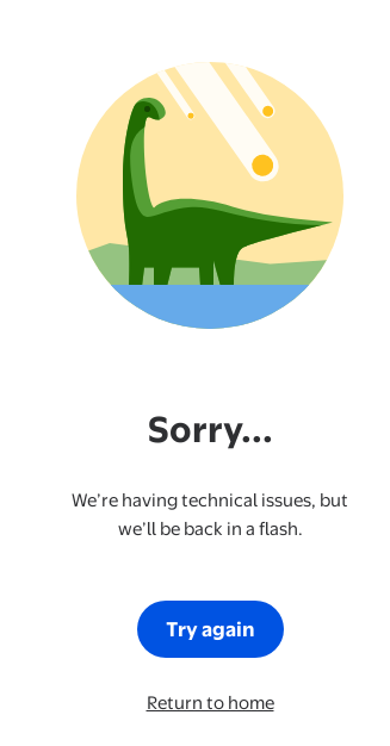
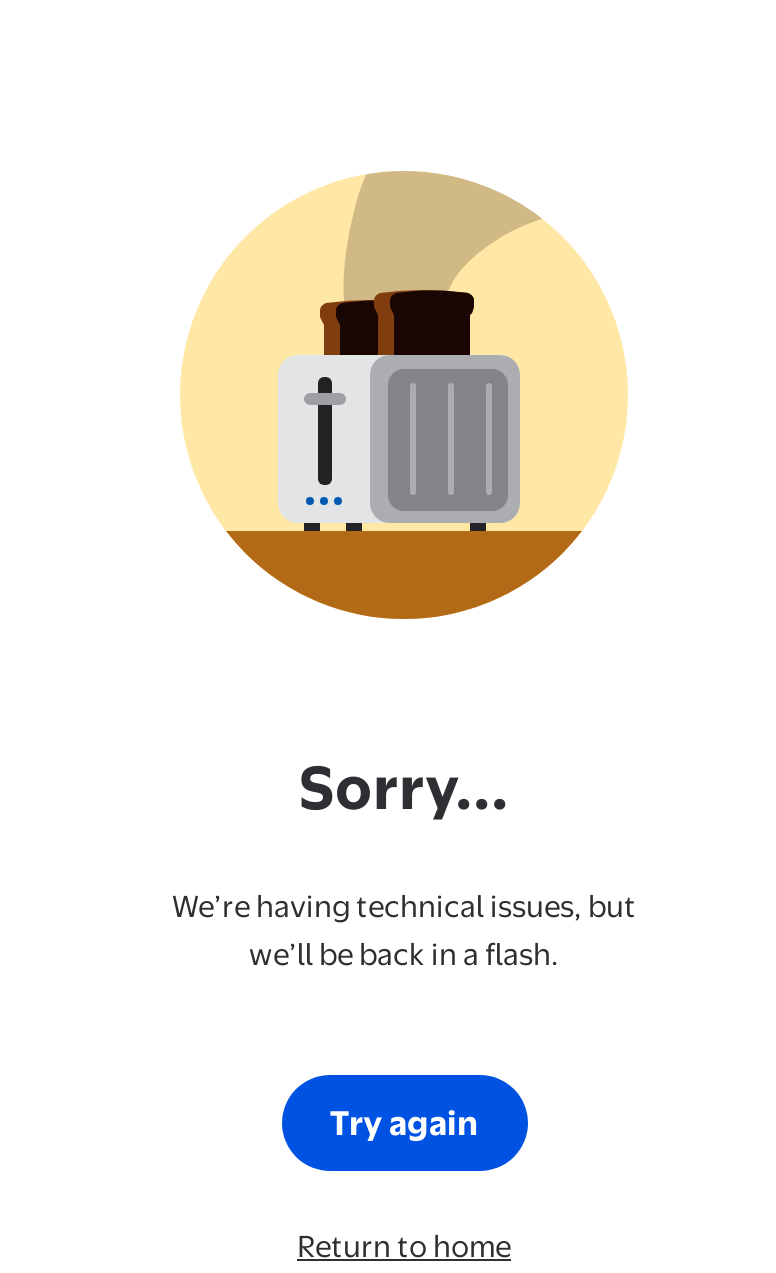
[88,63,332,330] [image] -> [202,171,602,621] [image]

